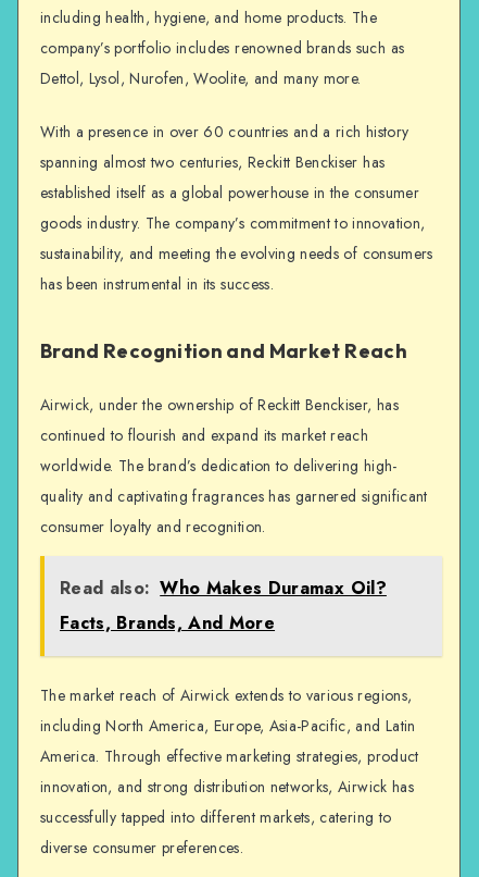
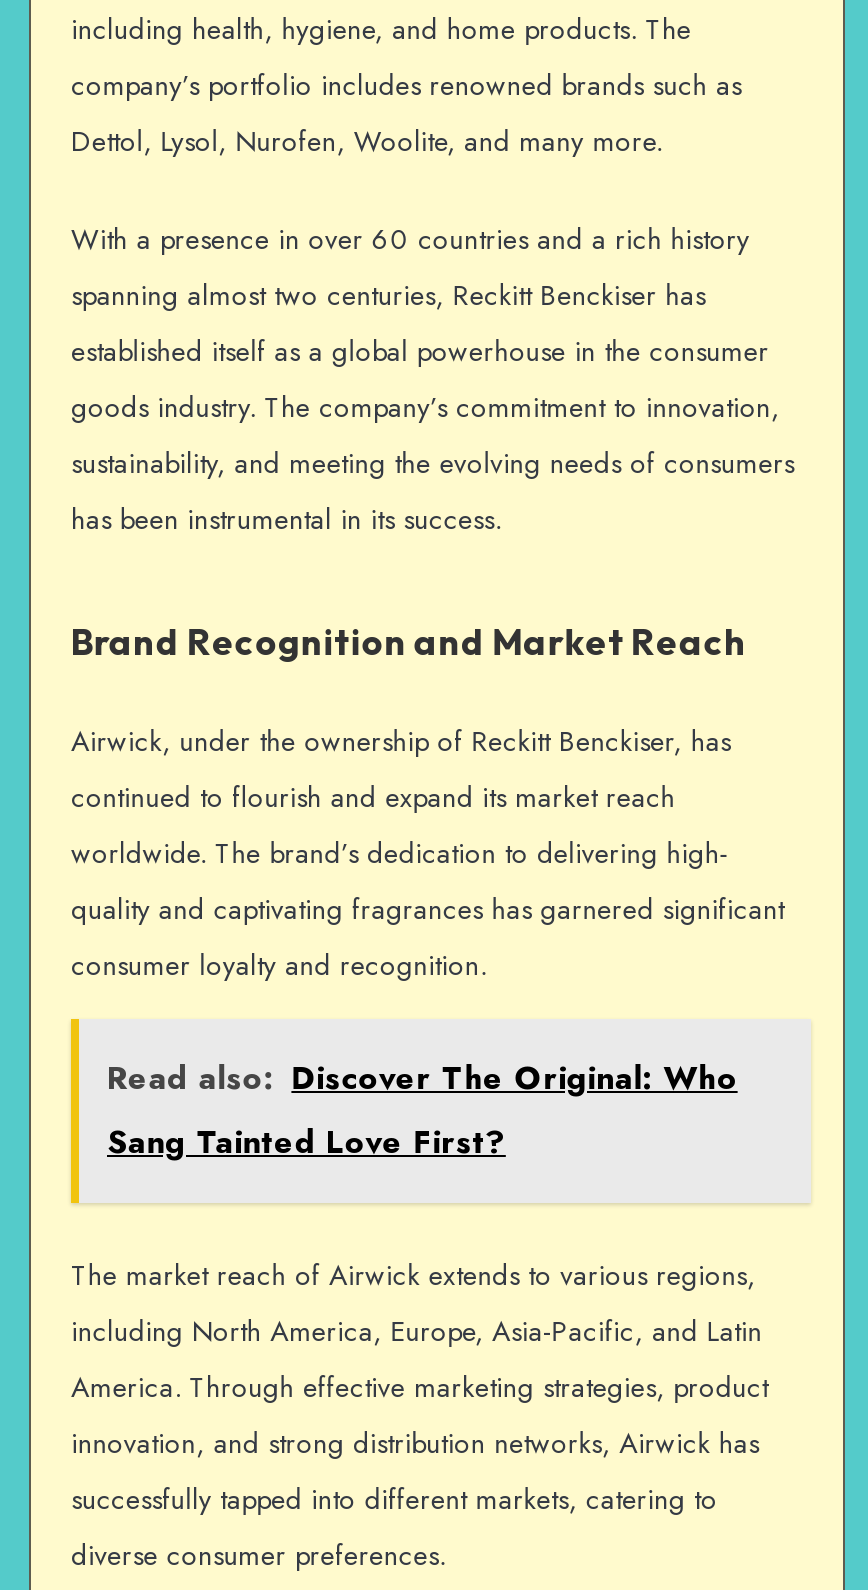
[60,575,387,635] Read also: Who Makes Duramax Oil? | Facts, Brands, And More -> [107,1055,738,1165] Read also: Discover The Original: Who | Sang Tainted Love First?

